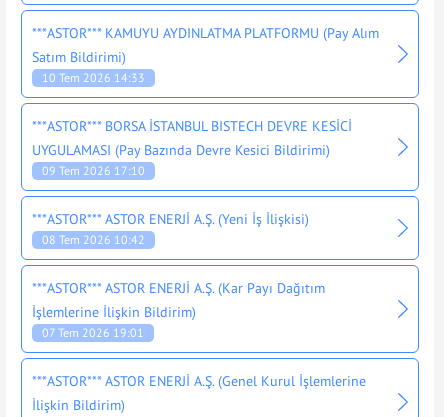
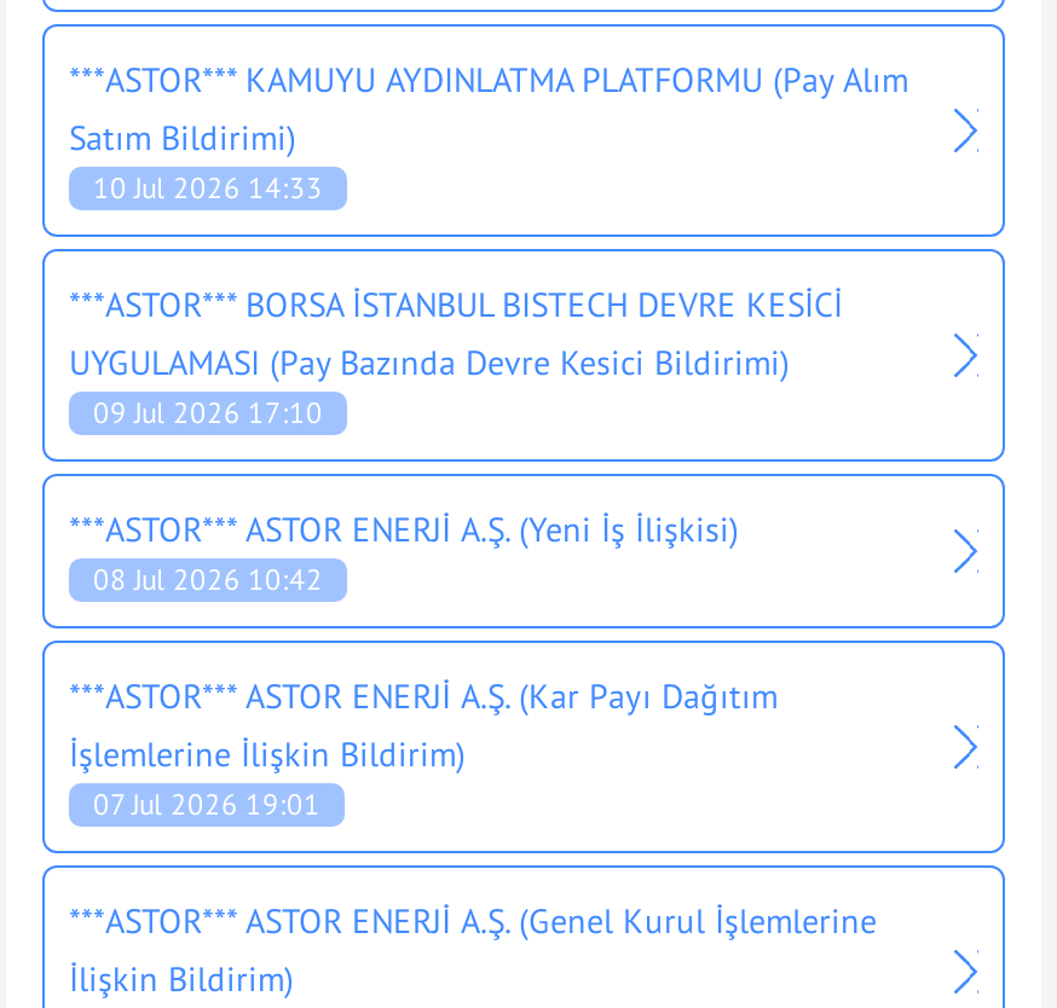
[42,70,145,85] 10 Tem 2026 14:33 -> [93,169,323,205] 10 Jul 2026 14:33
[42,163,145,178] 09 Tem 2026 17:10 -> [93,394,323,430] 09 Jul 2026 17:10
[42,232,145,247] 08 Tem 2026 10:42 -> [93,561,323,597] 08 Jul 2026 10:42
[42,325,144,340] 07 Tem 2026 19:01 -> [93,786,320,822] 07 Jul 2026 19:01

